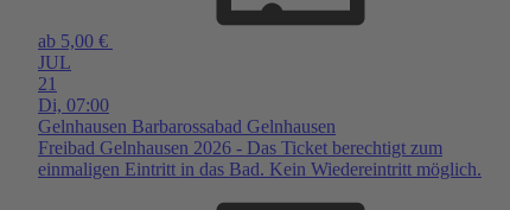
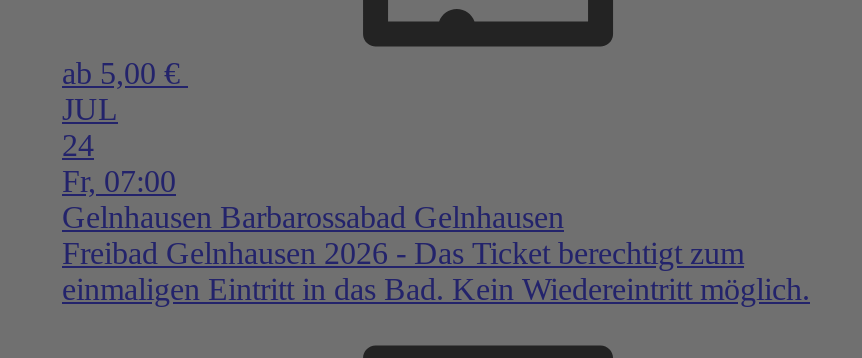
[38,73,109,115] 21 | Di, 07:00 -> [62,128,176,198] 24 | Fr, 07:00

